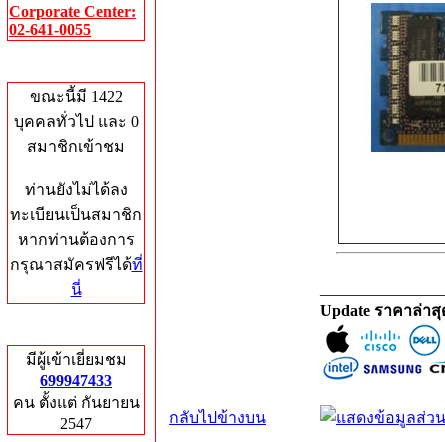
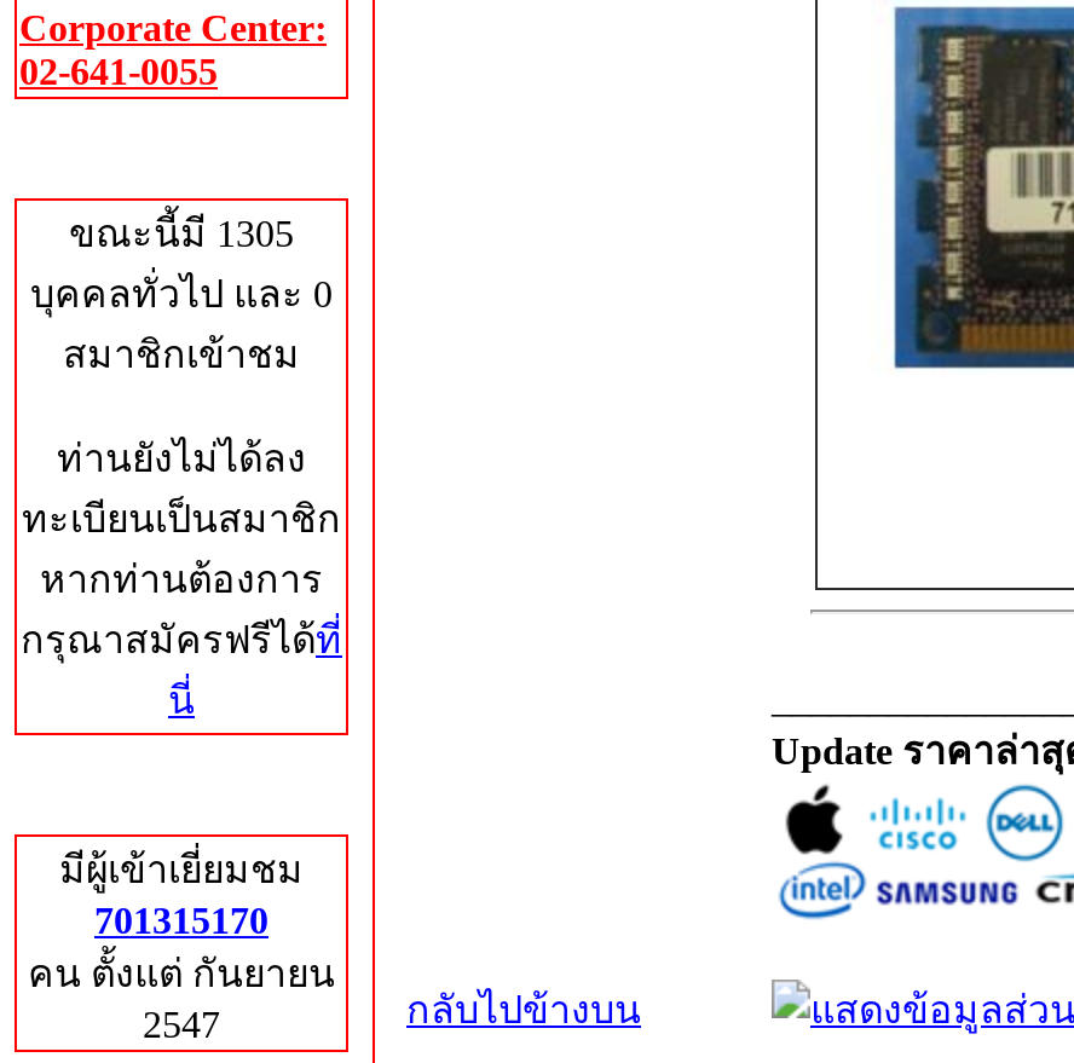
[29,88,122,105] ขณะนี้มี 1422 -> [69,213,294,254] ขณะนี้มี 1305
[40,372,112,389] 699947433 -> [94,900,268,941] 701315170

